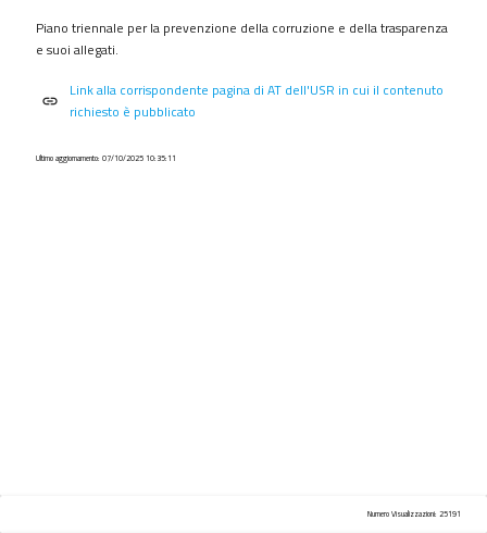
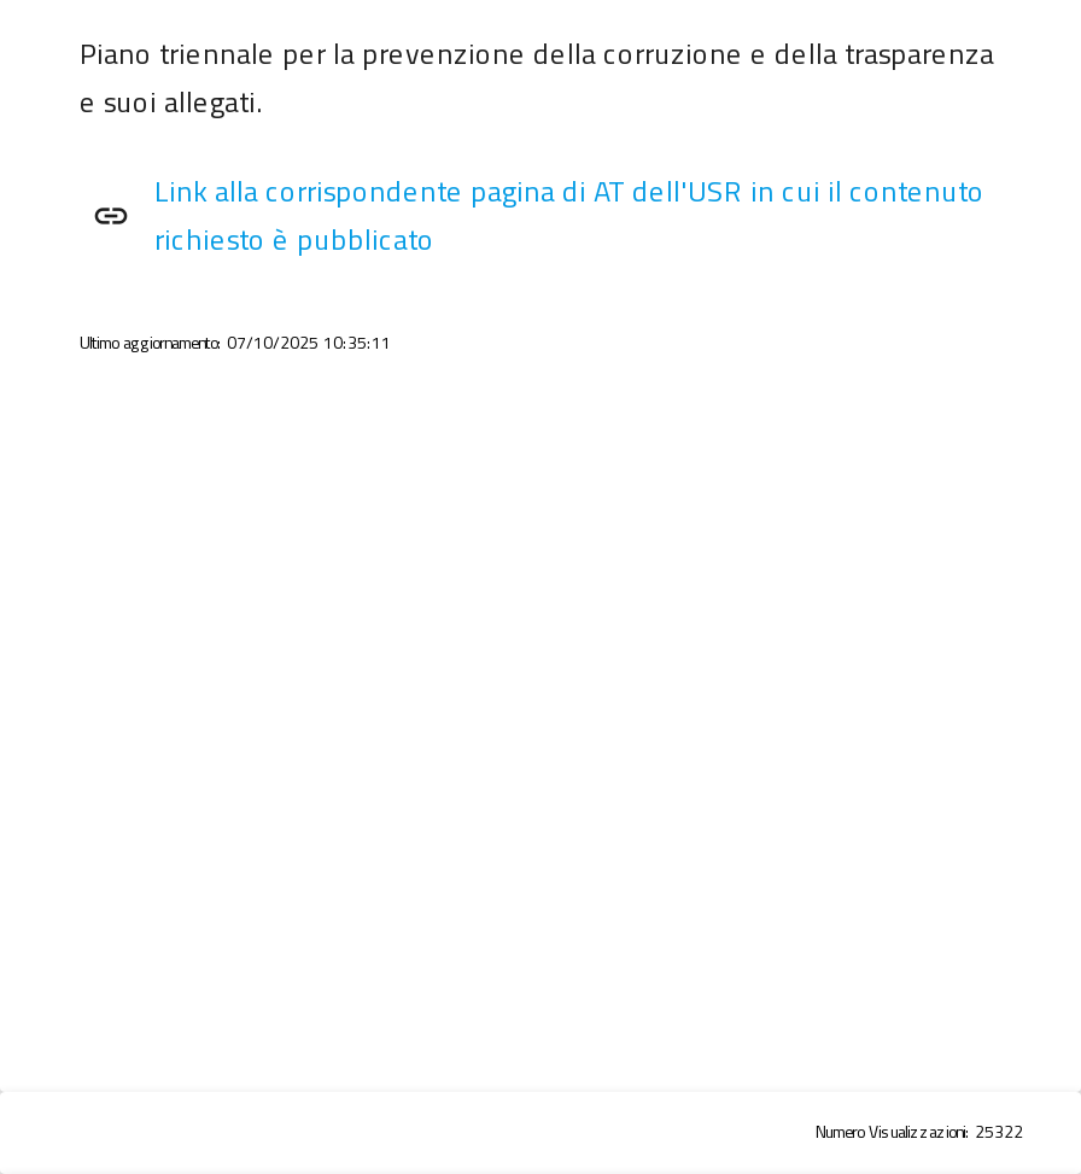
[367,508,461,520] Numero Visualizzazioni: 25191 -> [816,1118,1023,1145] Numero Visualizzazioni: 25322

